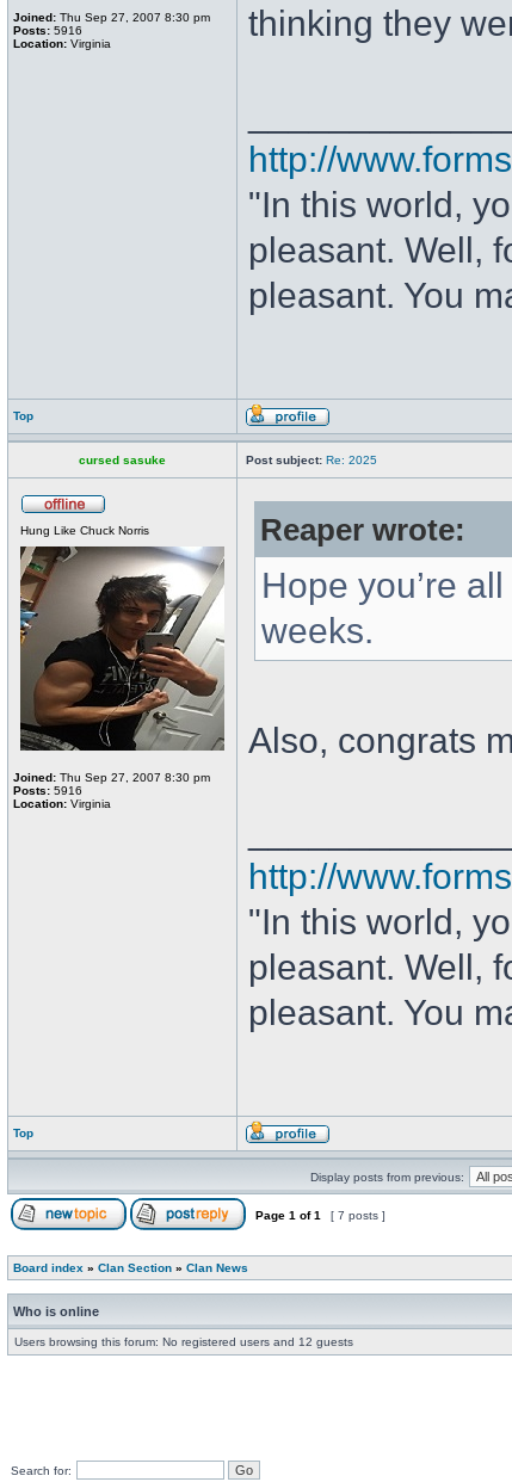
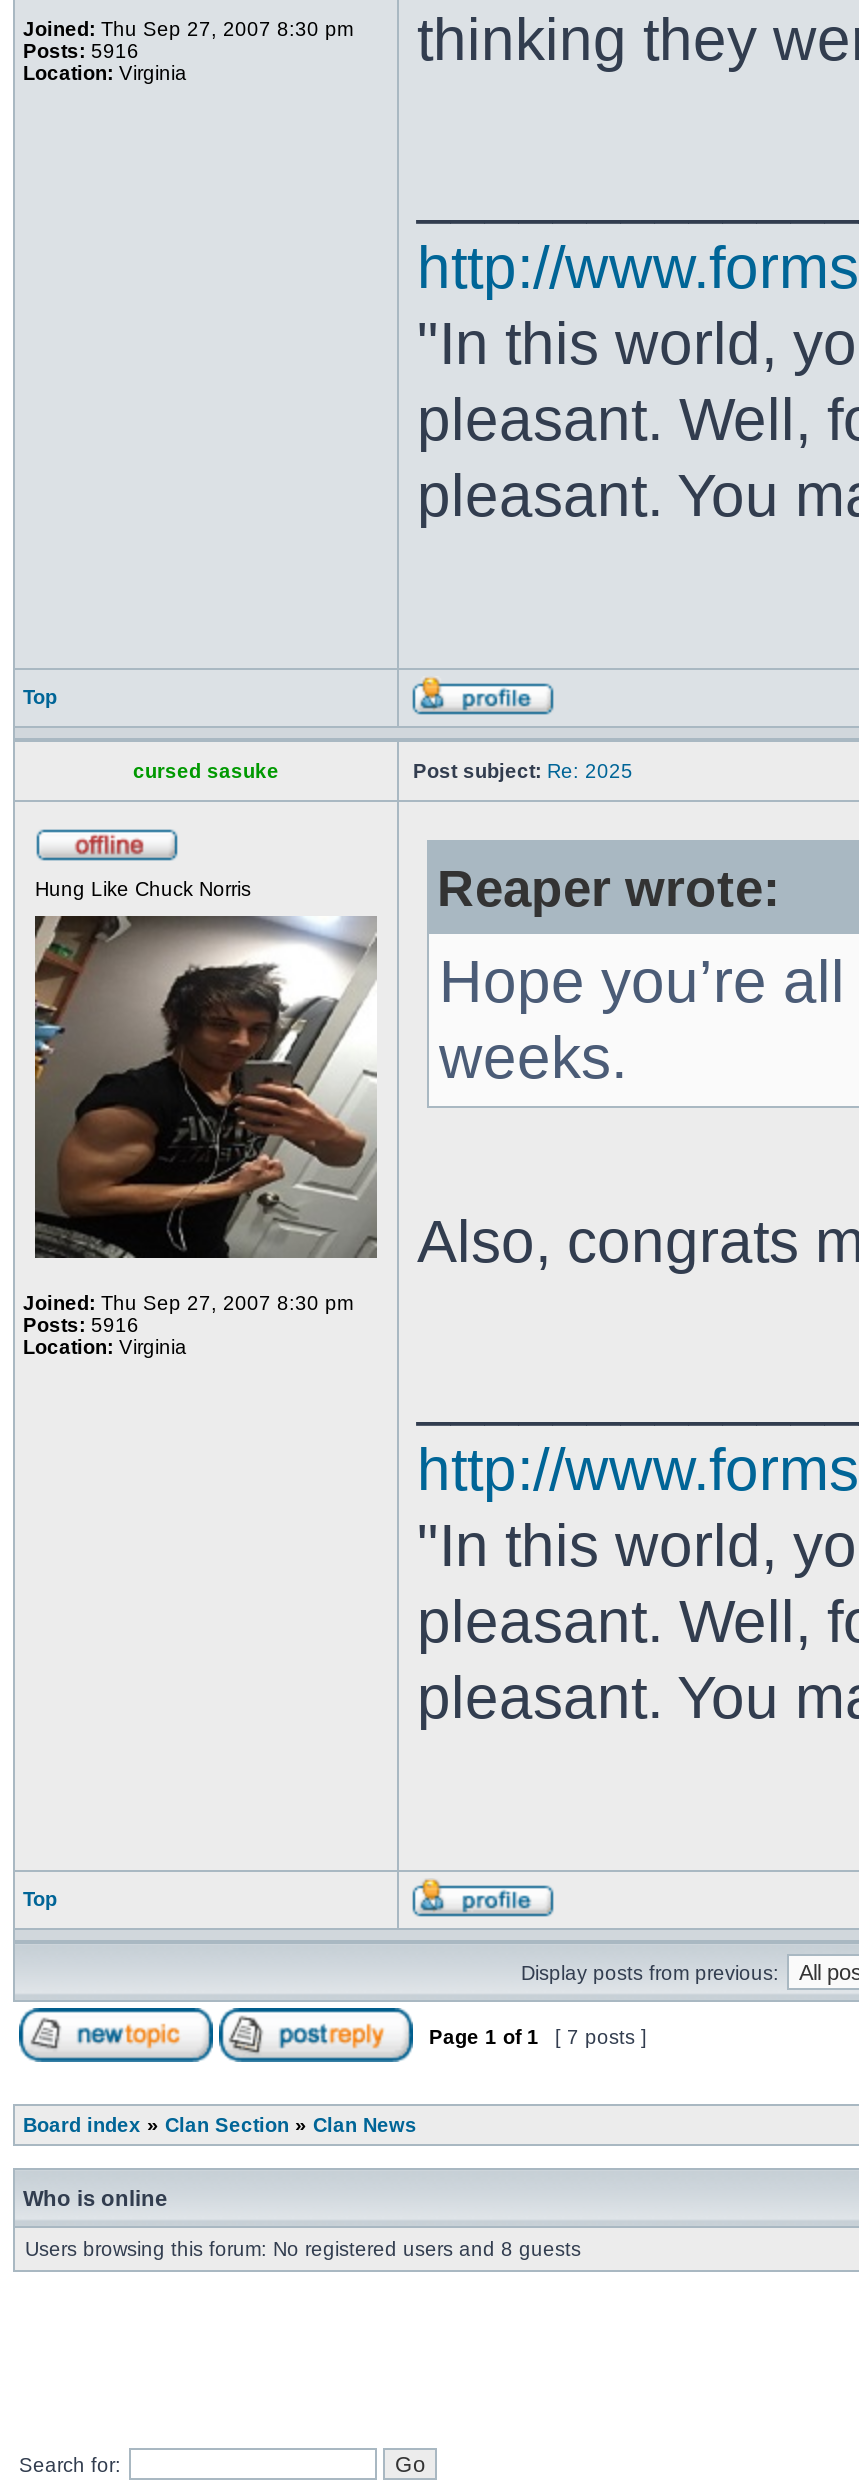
[14,1335,353,1348] Users browsing this forum: No registered users and 12 guests -> [25,2238,581,2260] Users browsing this forum: No registered users and 8 guests

